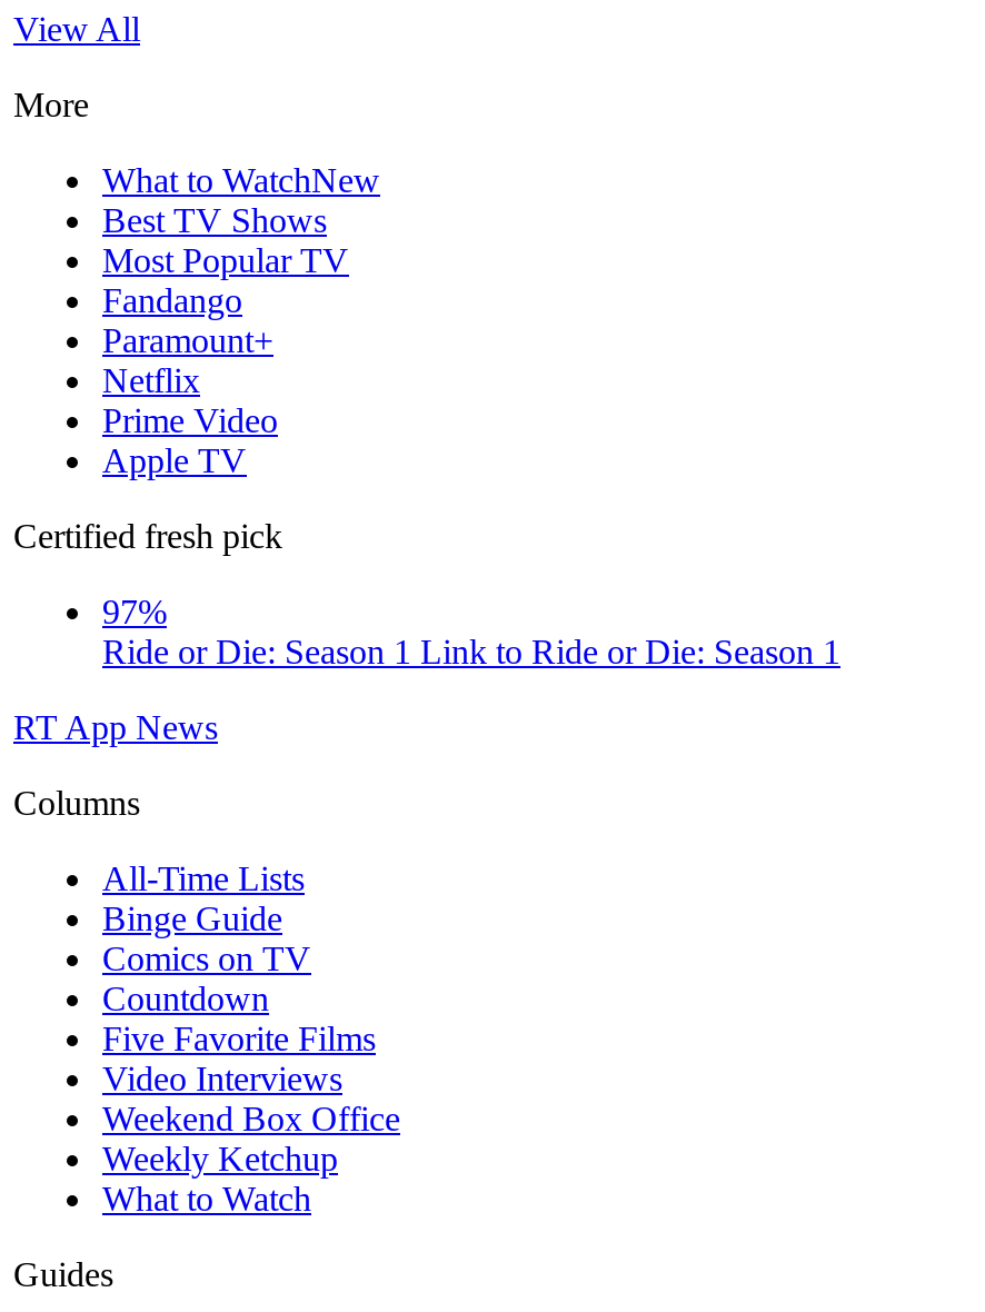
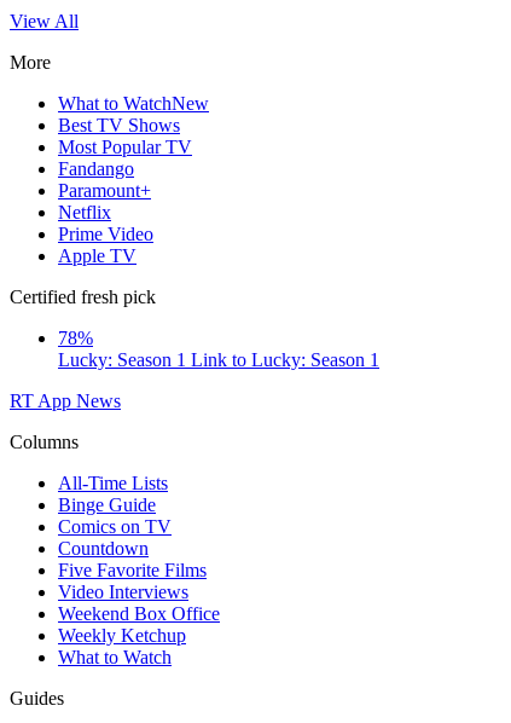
[102,593,840,670] 97% | Ride or Die: Season 1 Link to Ride or Die: Season 1 -> [58,328,379,370] 78% | Lucky: Season 1 Link to Lucky: Season 1

